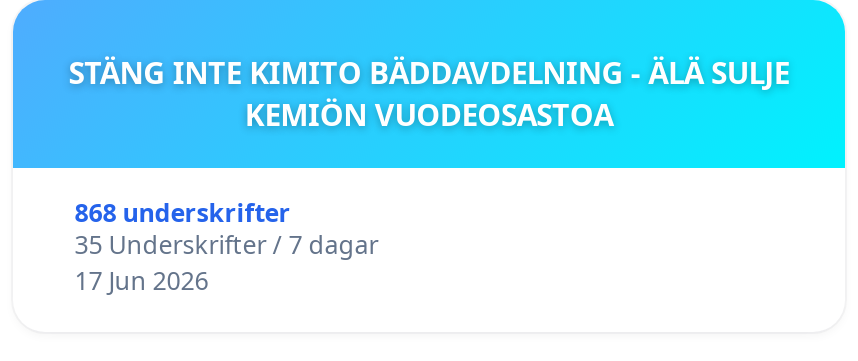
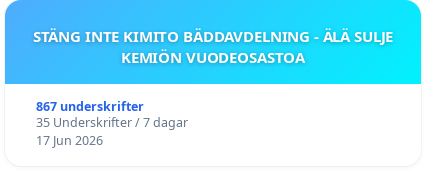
[75,195,291,229] 868 underskrifter -> [36,98,144,115] 867 underskrifter

